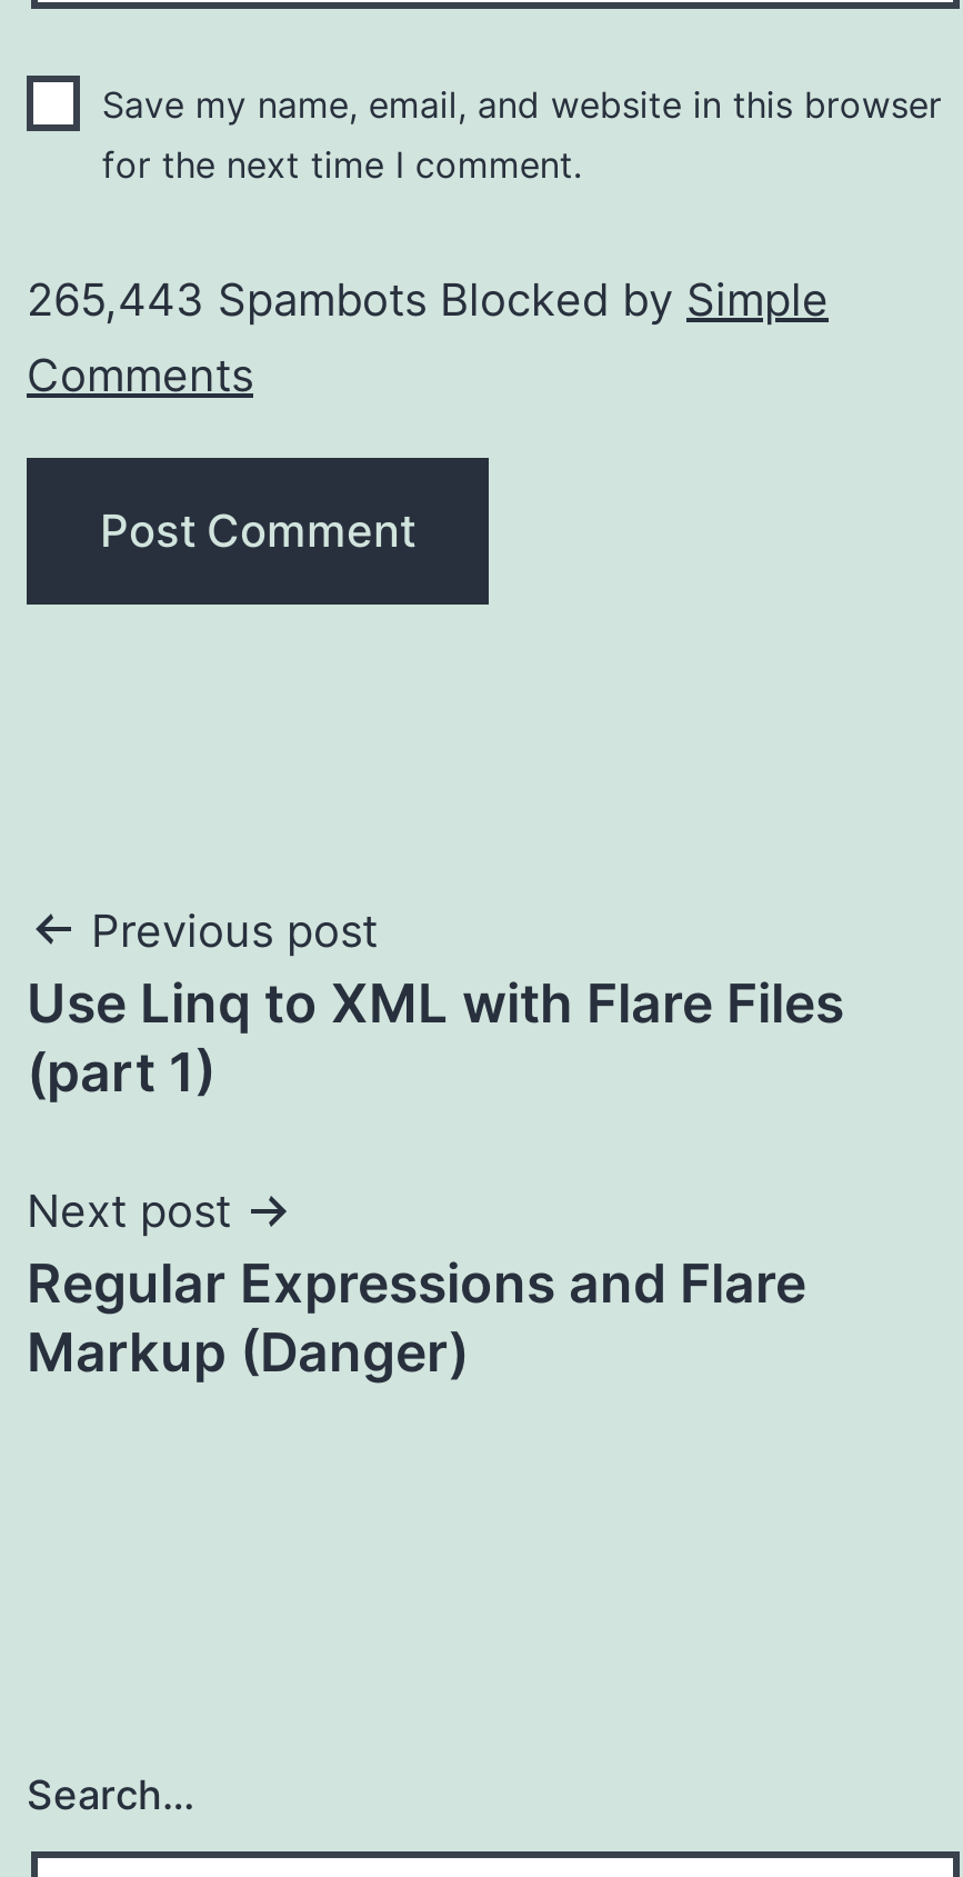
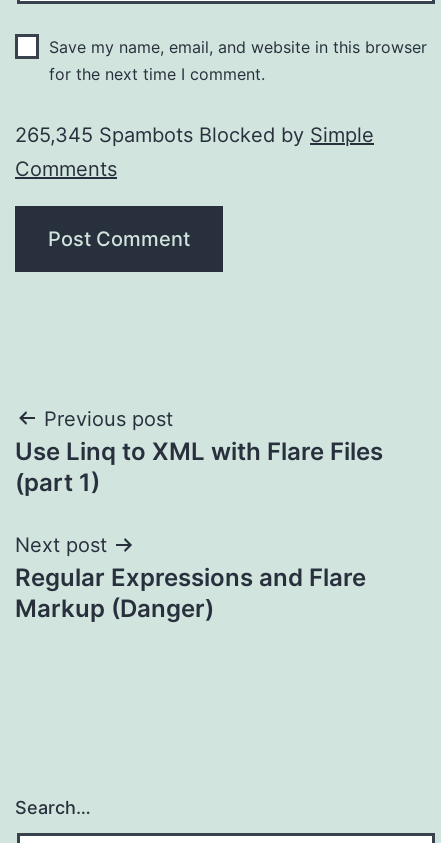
[27,272,829,326] 265,443 Spambots Blocked by Simple -> [15,122,374,146] 265,345 Spambots Blocked by Simple

